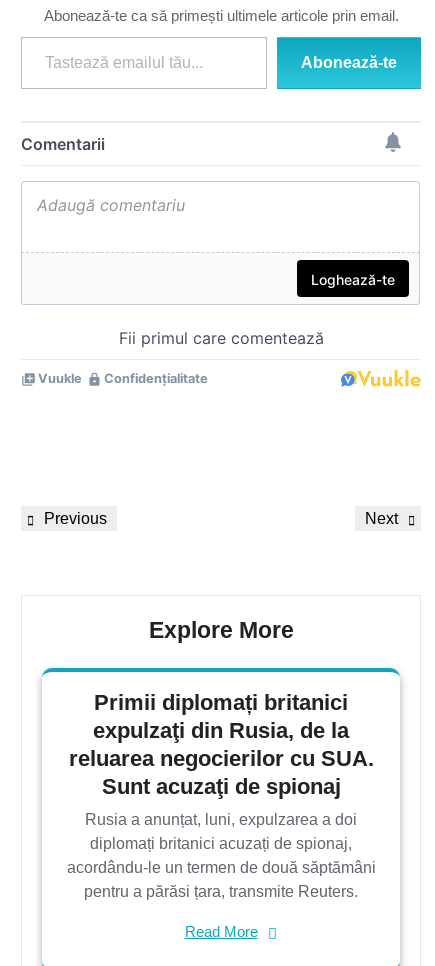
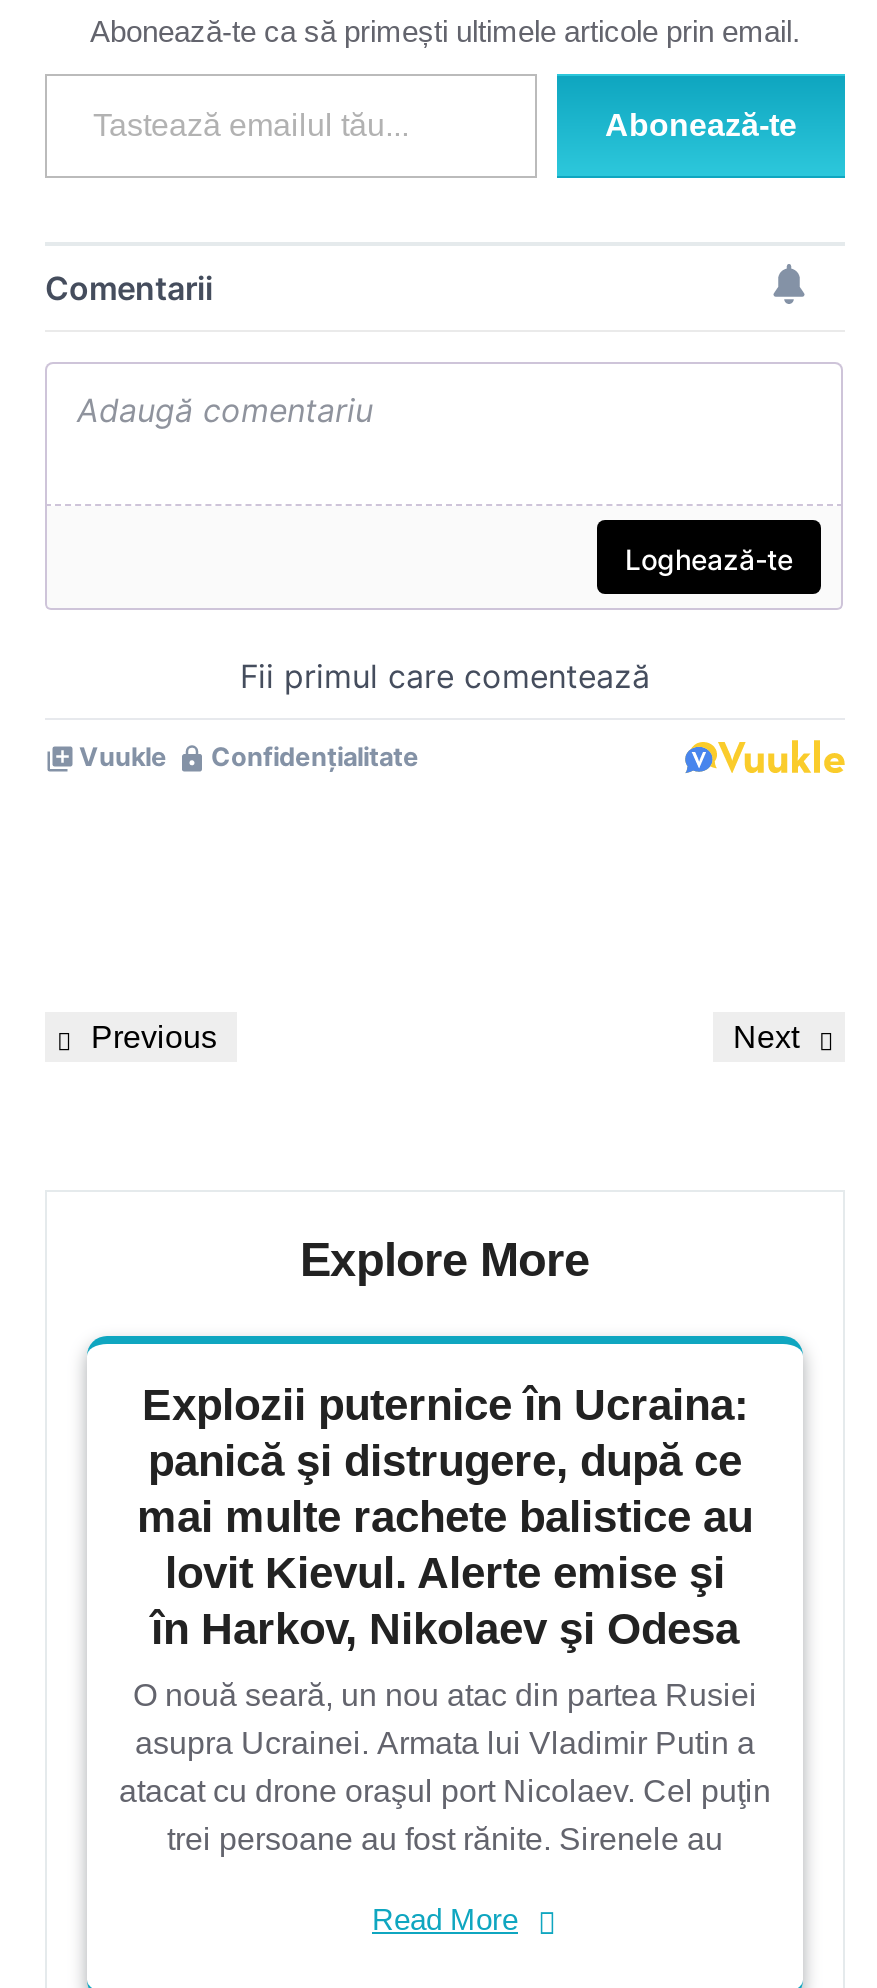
[68,690,373,799] Primii diplomați britanici | expulzaţi din Rusia, de la | reluarea negocierilor cu SUA. | Sunt acuzaţi de spionaj -> [137,1381,753,1655] Explozii puternice în Ucraina: | panică şi distrugere, după ce | mai multe rachete balistice au | lovit Kievul. Alerte emise şi | în Harkov, Nikolaev şi Odesa
[66,811,375,900] Rusia a anunțat, luni, expulzarea a doi | diplomați britanici acuzați de spionaj, | acordându-le un termen de două săptămâni | pentru a părăsi țara, transmite Reuters. -> [119,1679,771,1857] O nouă seară, un nou atac din partea Rusiei | asupra Ucrainei. Armata lui Vladimir Putin a | atacat cu drone oraşul port Nicolaev. Cel puţin | trei persoane au fost rănite. Sirenele au

